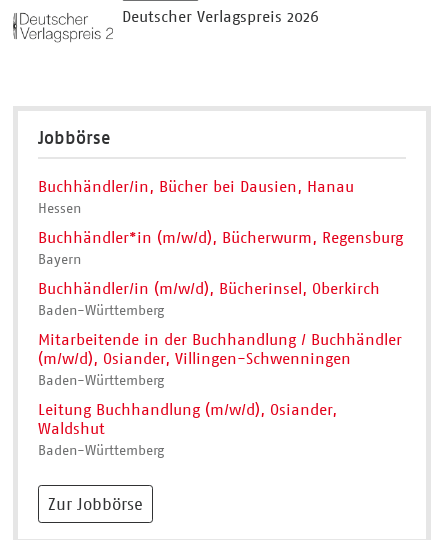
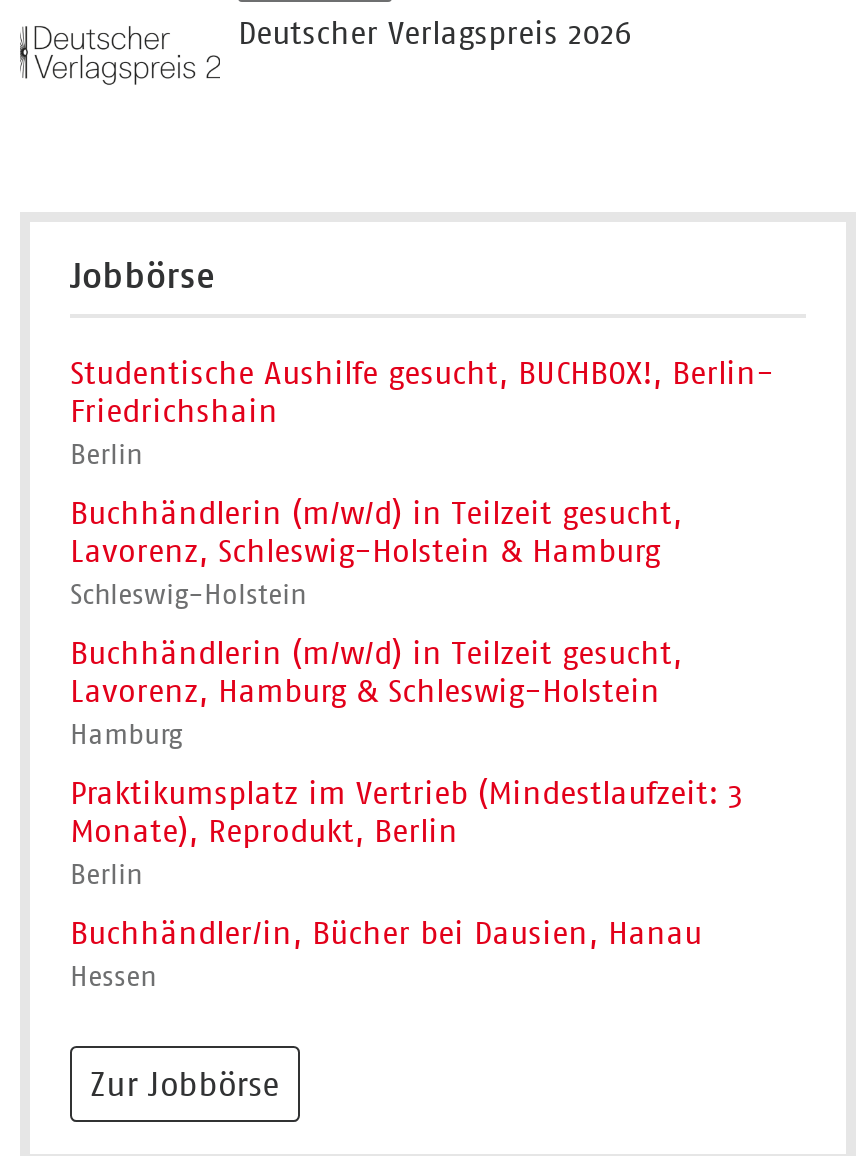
none -> [70,355,774,891] Studentische Aushilfe gesucht, BUCHBOX!, Berlin- | Friedrichshain | Berlin | Buchhändlerin (m/w/d) in Teilzeit gesucht, | Lavorenz, Schleswig-Holstein & Hamburg | Schleswig-Holstein | Buchhändlerin (m/w/d) in Teilzeit gesucht, | Lavorenz, Hamburg & Schleswig-Holstein | Hamburg | Praktikumsplatz im Vertrieb (Mindestlaufzeit: 3 | Monate), Reprodukt, Berlin | Berlin
moved [38,177,354,216] -> [70,915,702,993]: Buchhändler/in, Bücher bei Dausien, Hanau | Hessen
[38,228,403,458] Buchhändler*in (m/w/d), Bücherwurm, Regensburg | Bayern | Buchhändler/in (m/w/d), Bücherinsel, Oberkirch | Baden-Württemberg | Mitarbeitende in der Buchhandlung / Buchhändler | (m/w/d), Osiander, Villingen-Schwenningen | Baden-Württemberg | Leitung Buchhandlung (m/w/d), Osiander, | Waldshut | Baden-Württemberg -> none

